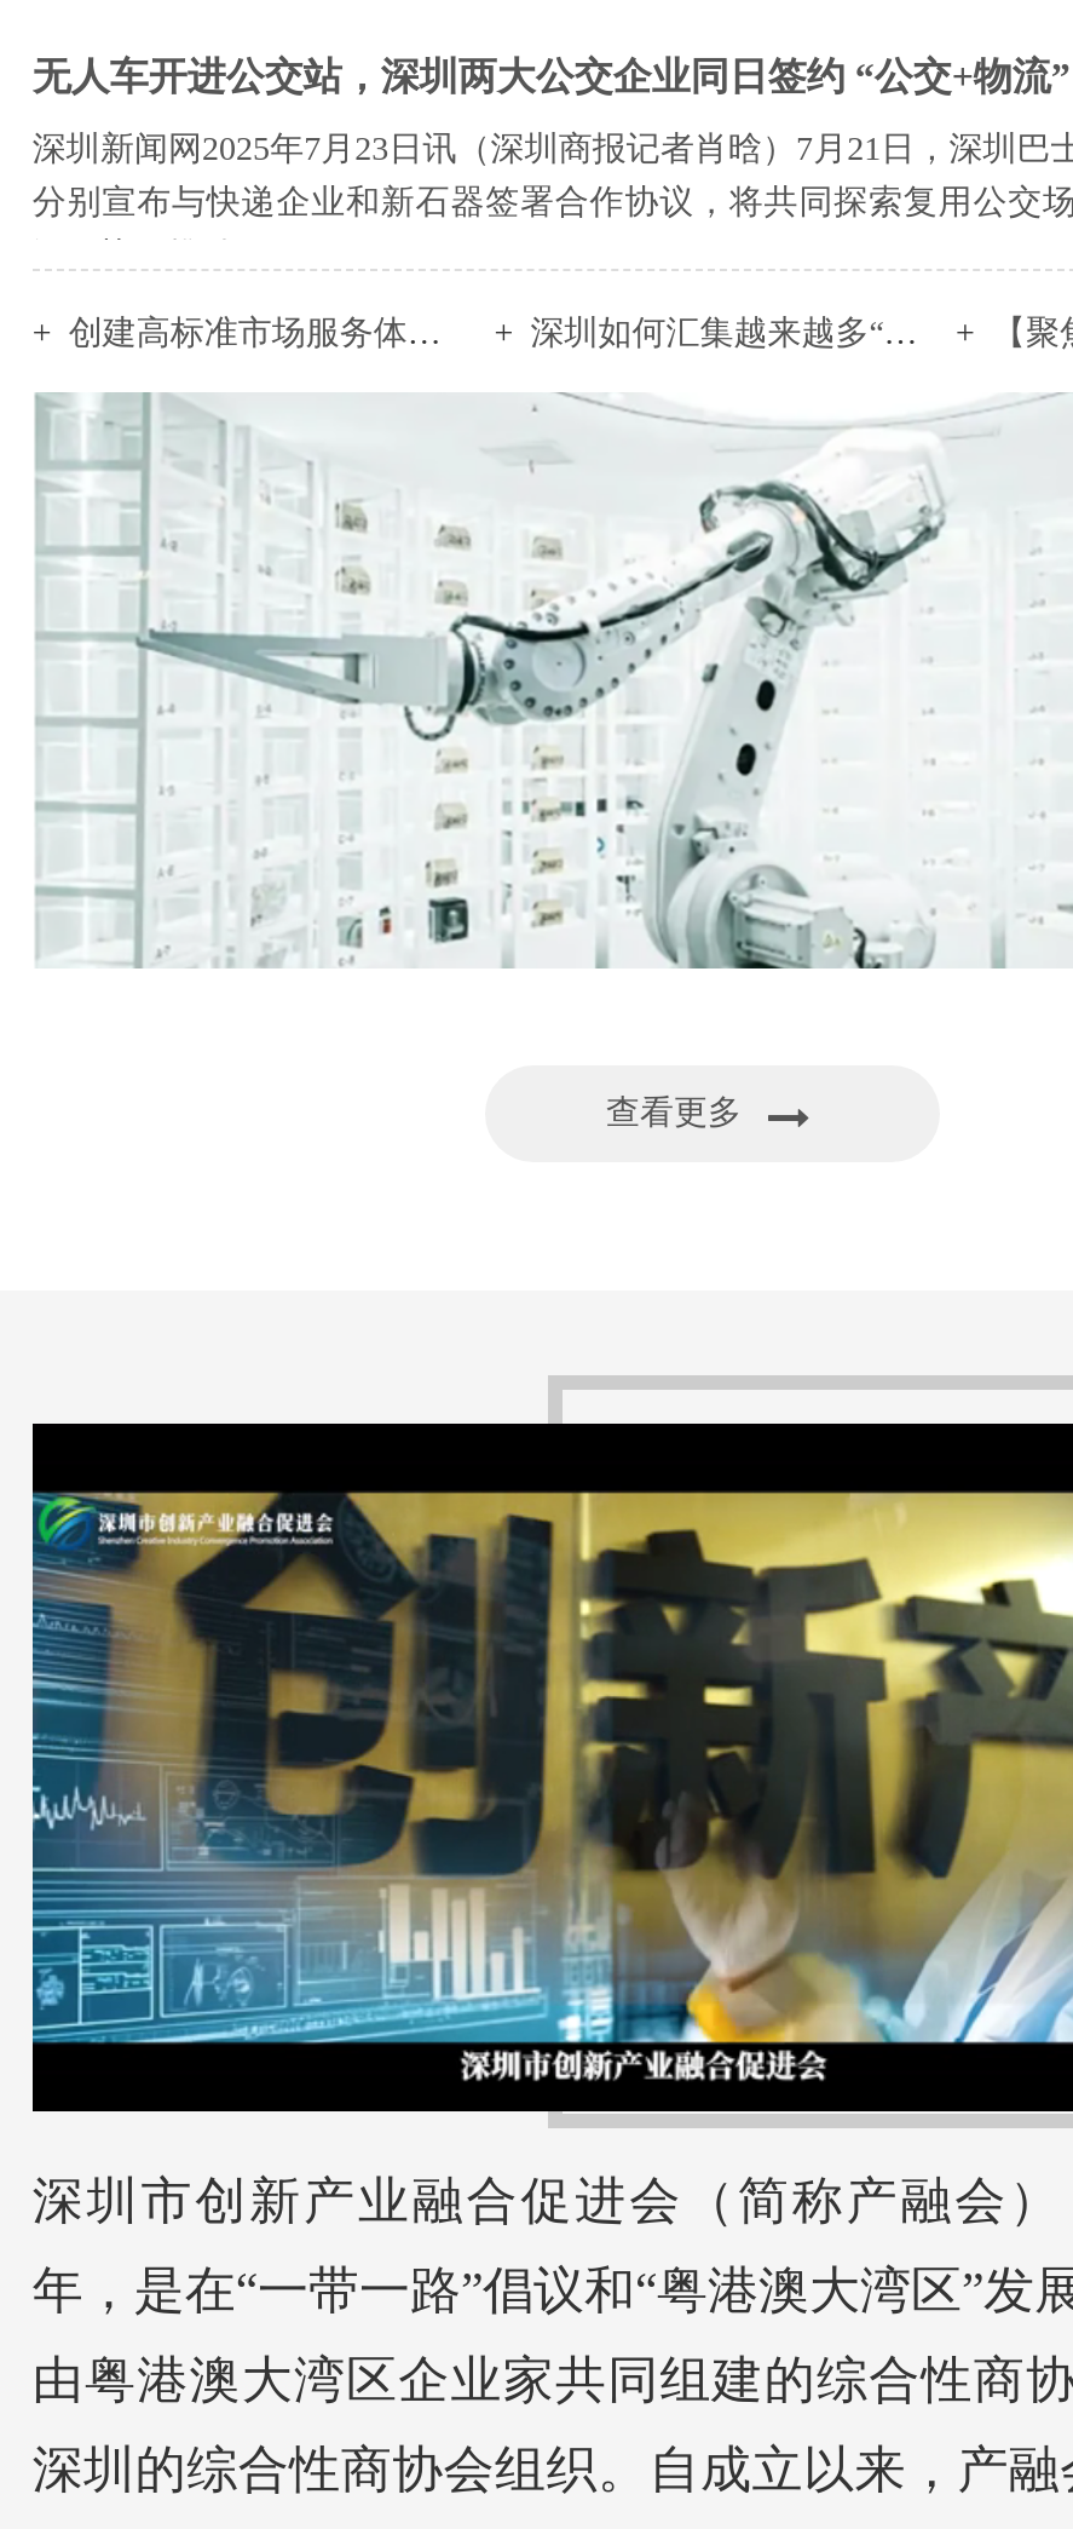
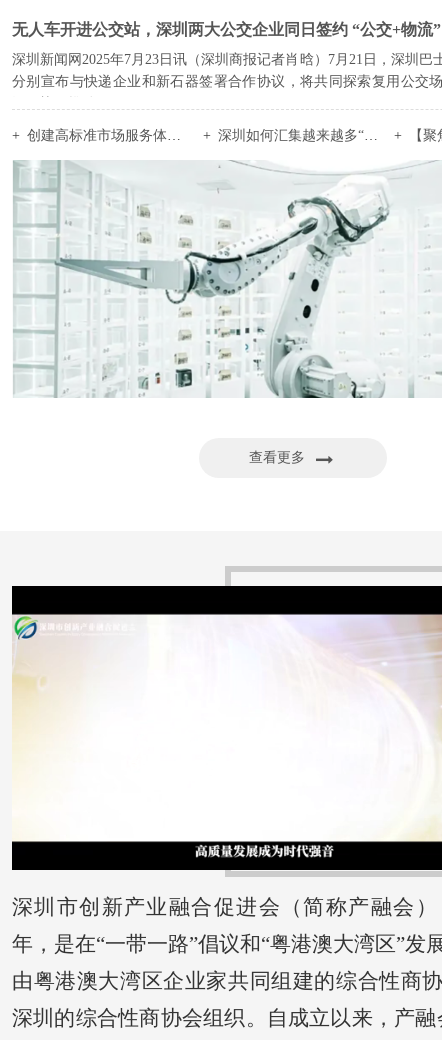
[30,1491,1066,2082] [image] -> [12,613,439,858] [image]

